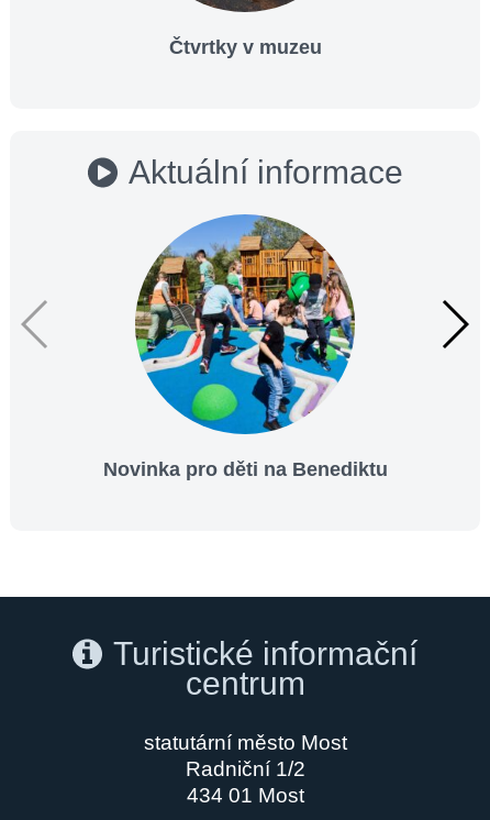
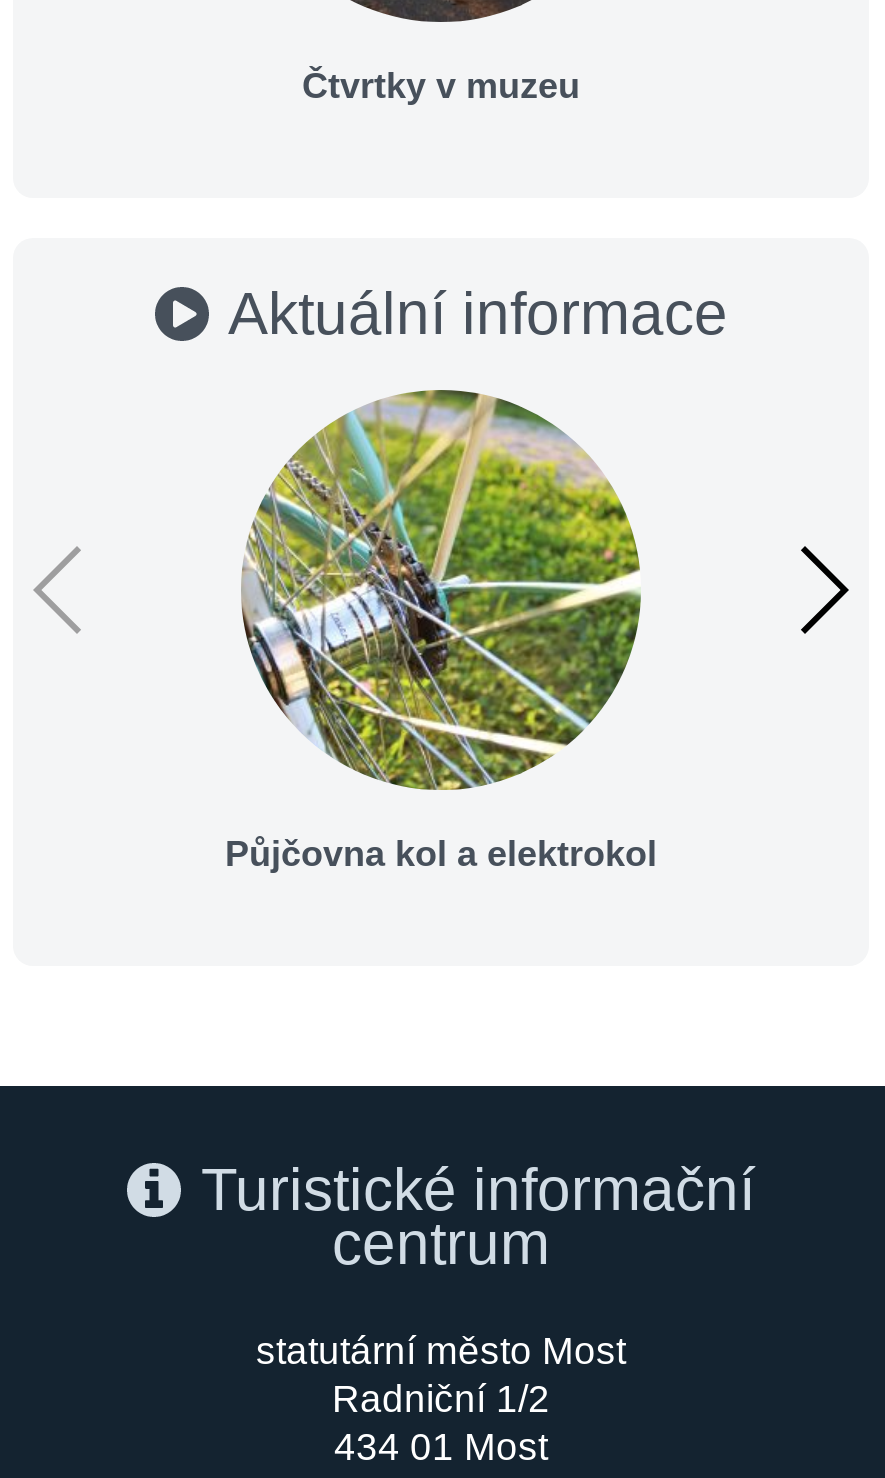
[103,213,387,480] [image] | Novinka pro děti na Benediktu -> [225,388,657,874] [image] | Půjčovna kol a elektrokol

